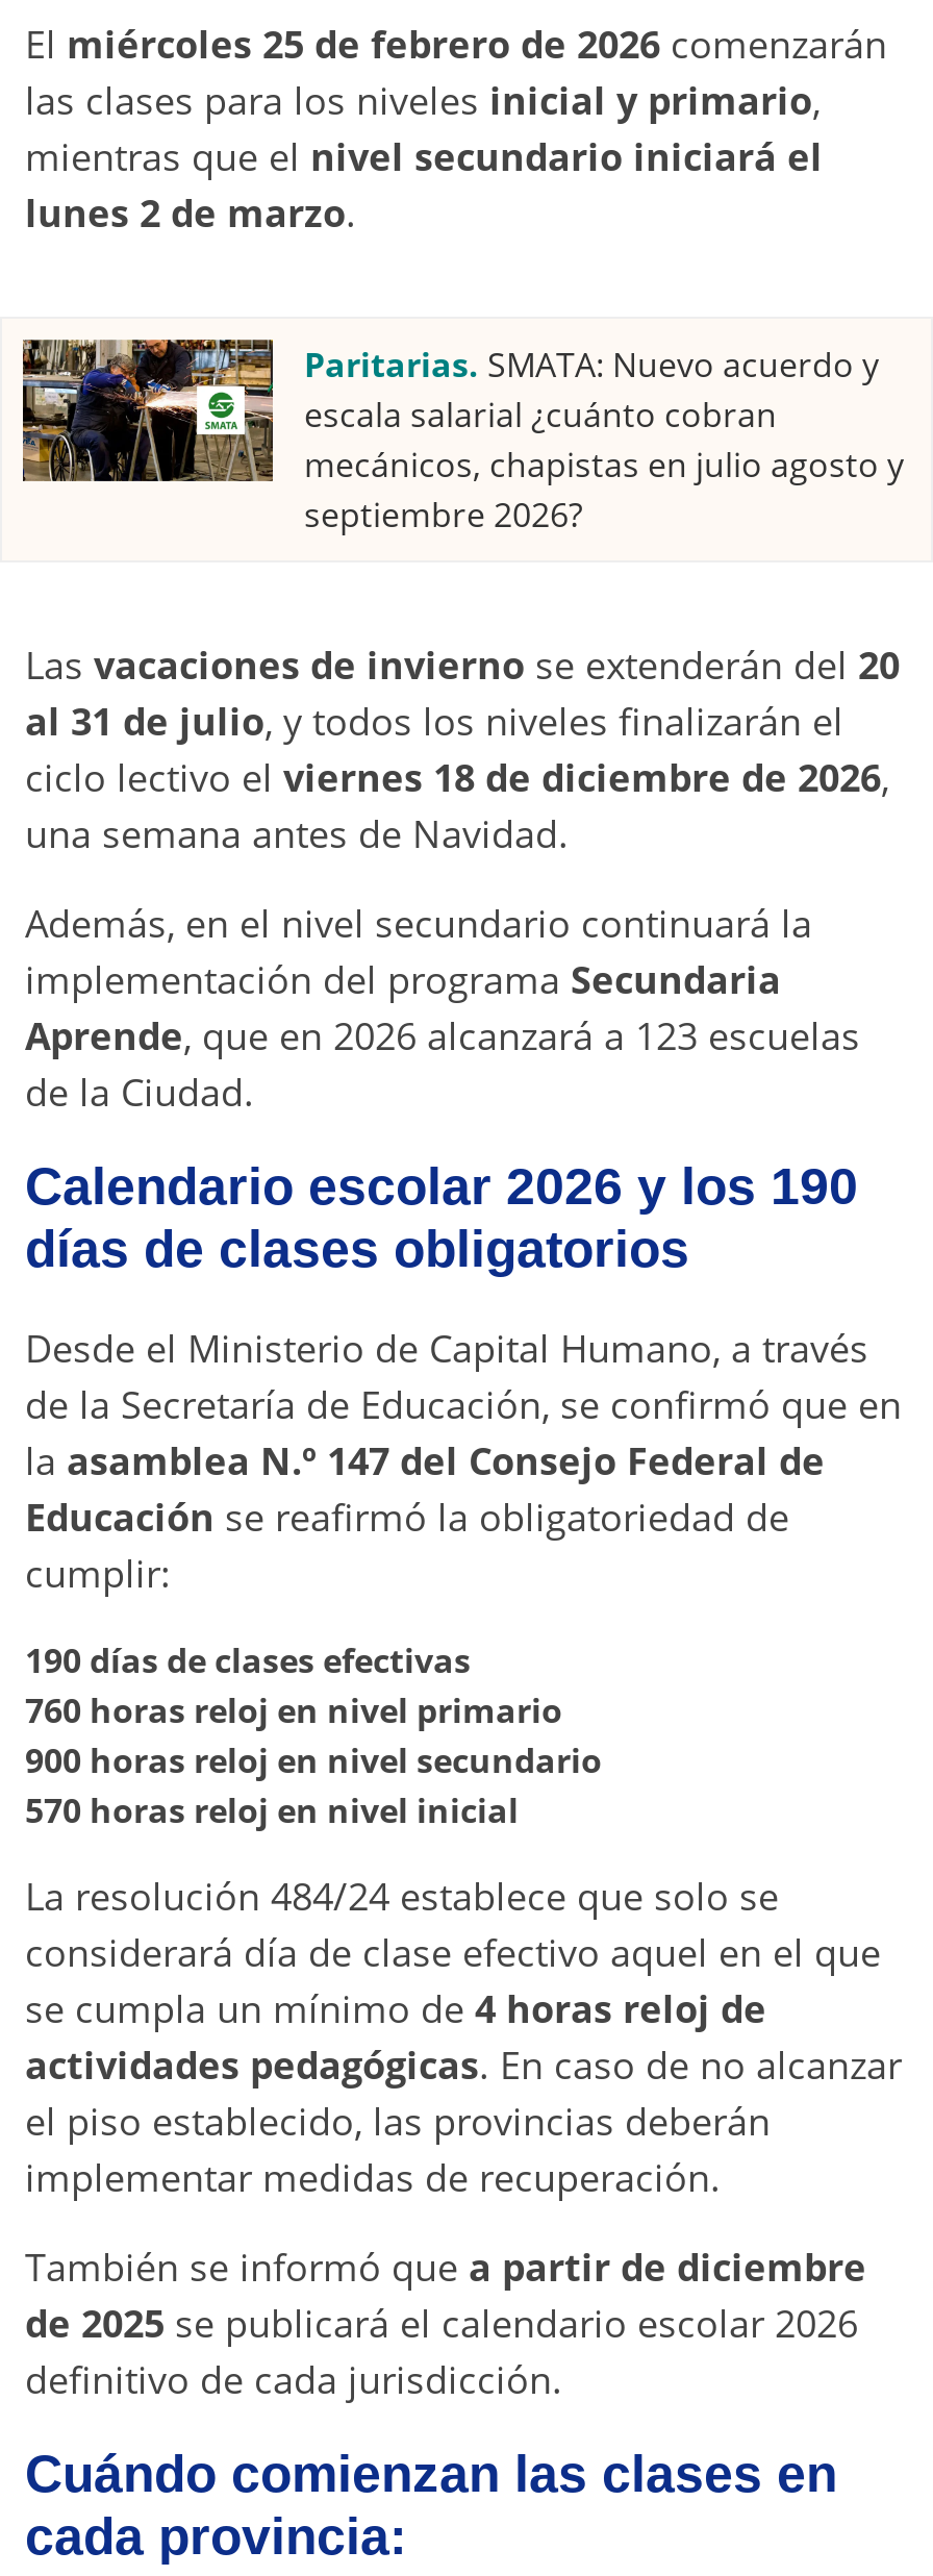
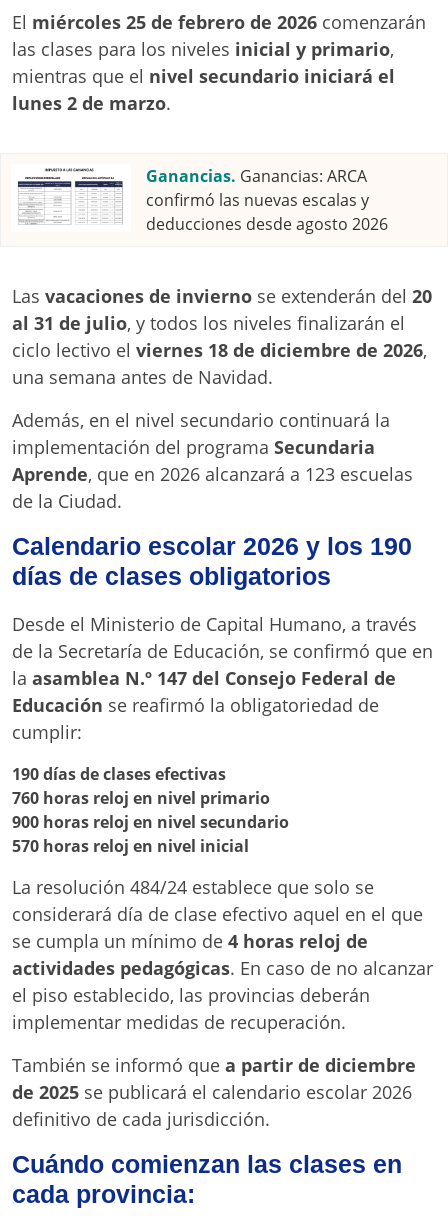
[21,337,904,538] [image] | Paritarias. SMATA: Nuevo acuerdo y | escala salarial ¿cuánto cobran | mecánicos, chapistas en julio agosto y | septiembre 2026? -> [11,164,388,235] [image] | Ganancias. Ganancias: ARCA | confirmó las nuevas escalas y | deducciones desde agosto 2026

